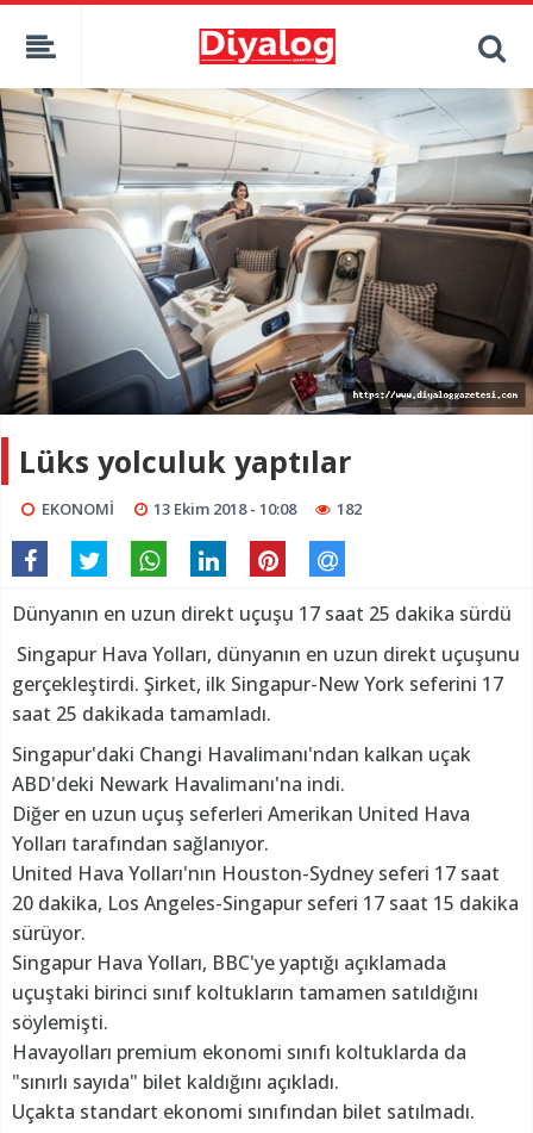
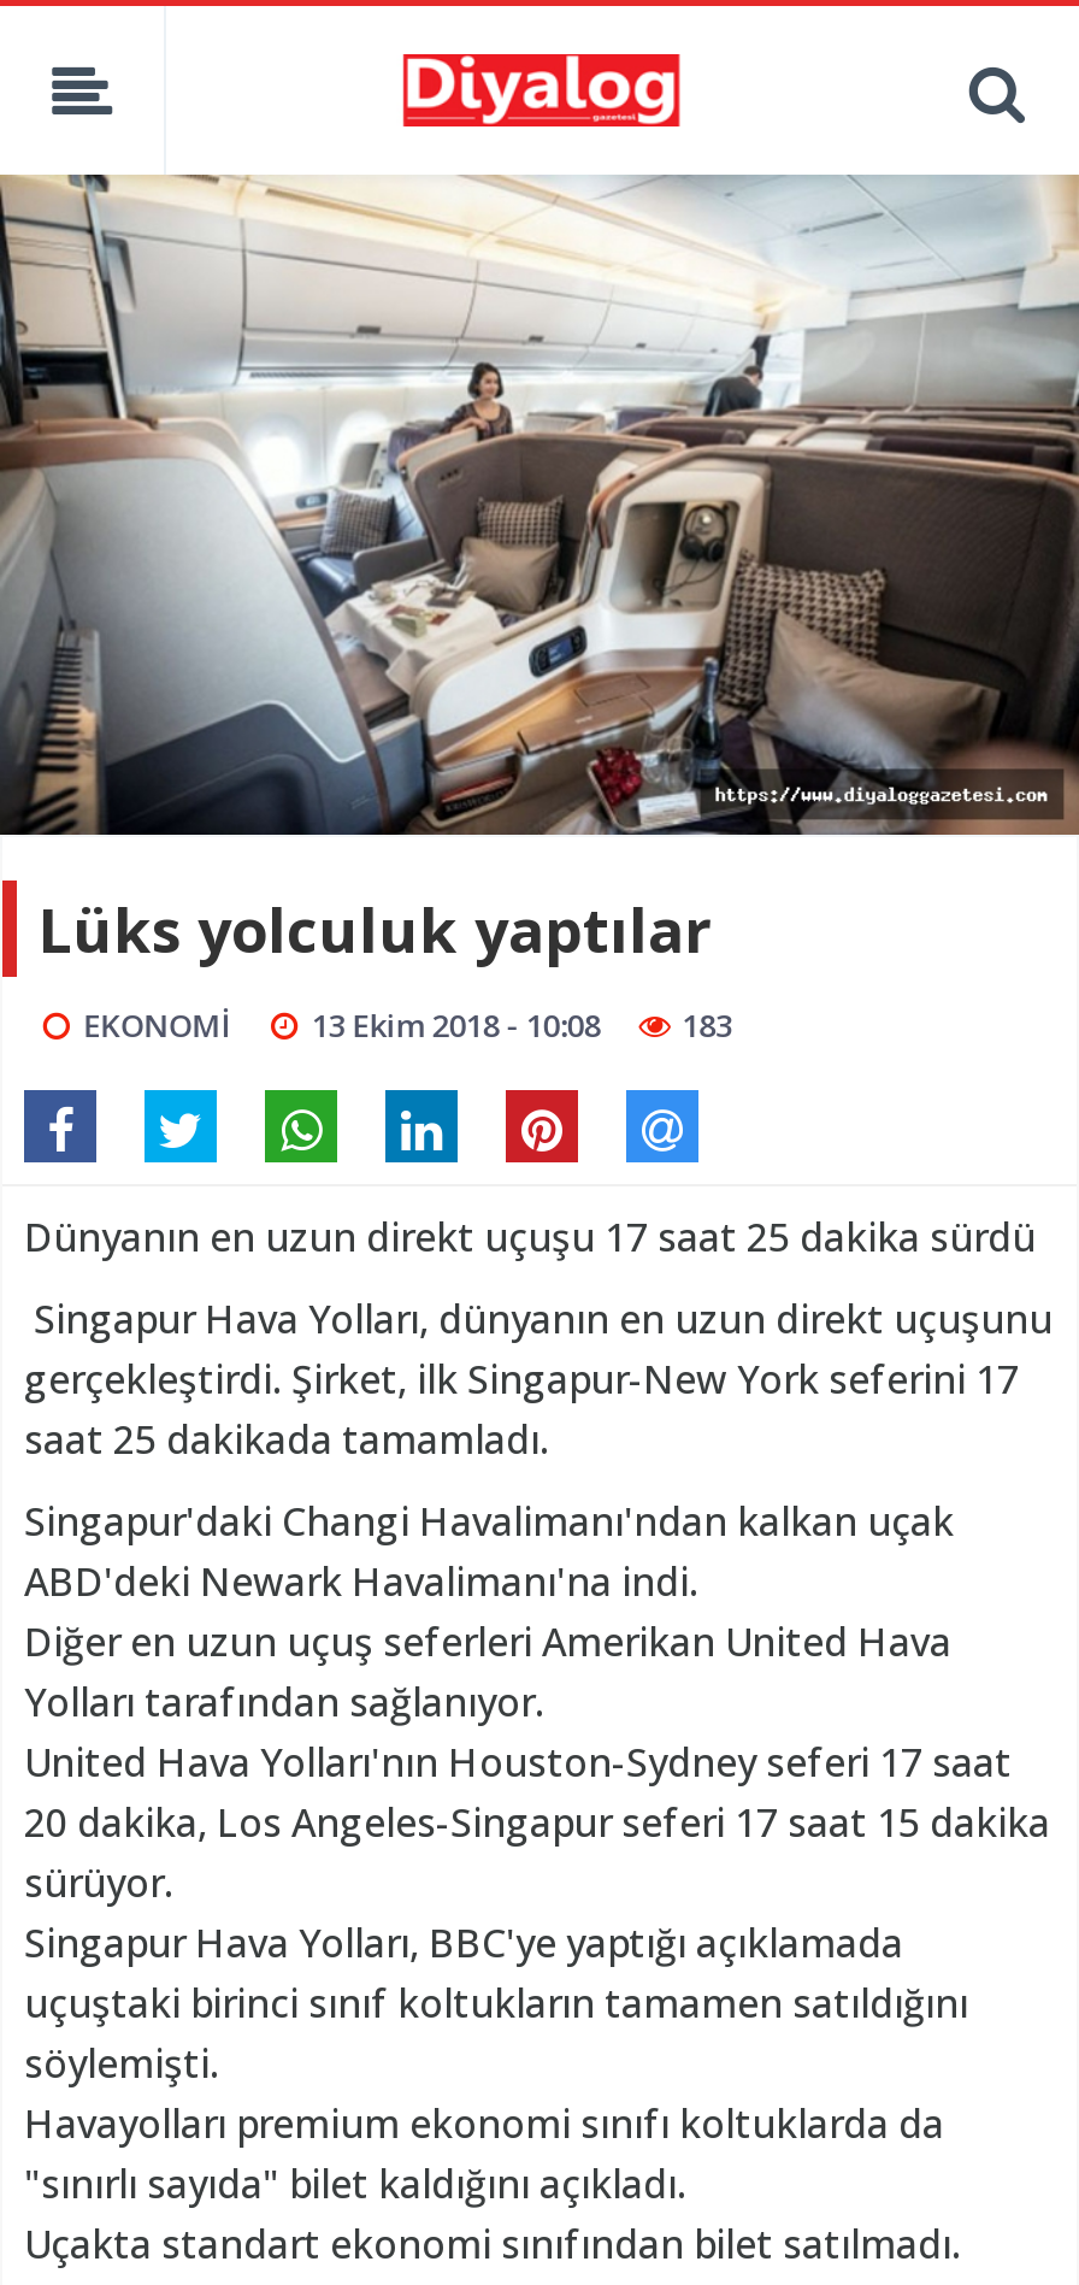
[41,498,362,520] EKONOMİ 13 Ekim 2018 - 10:08 182 -> [84,1004,732,1047] EKONOMİ 13 Ekim 2018 - 10:08 183

